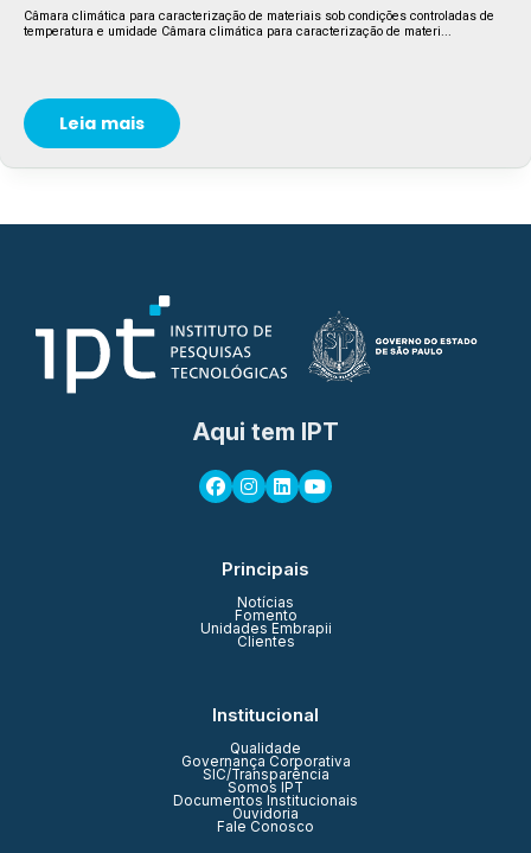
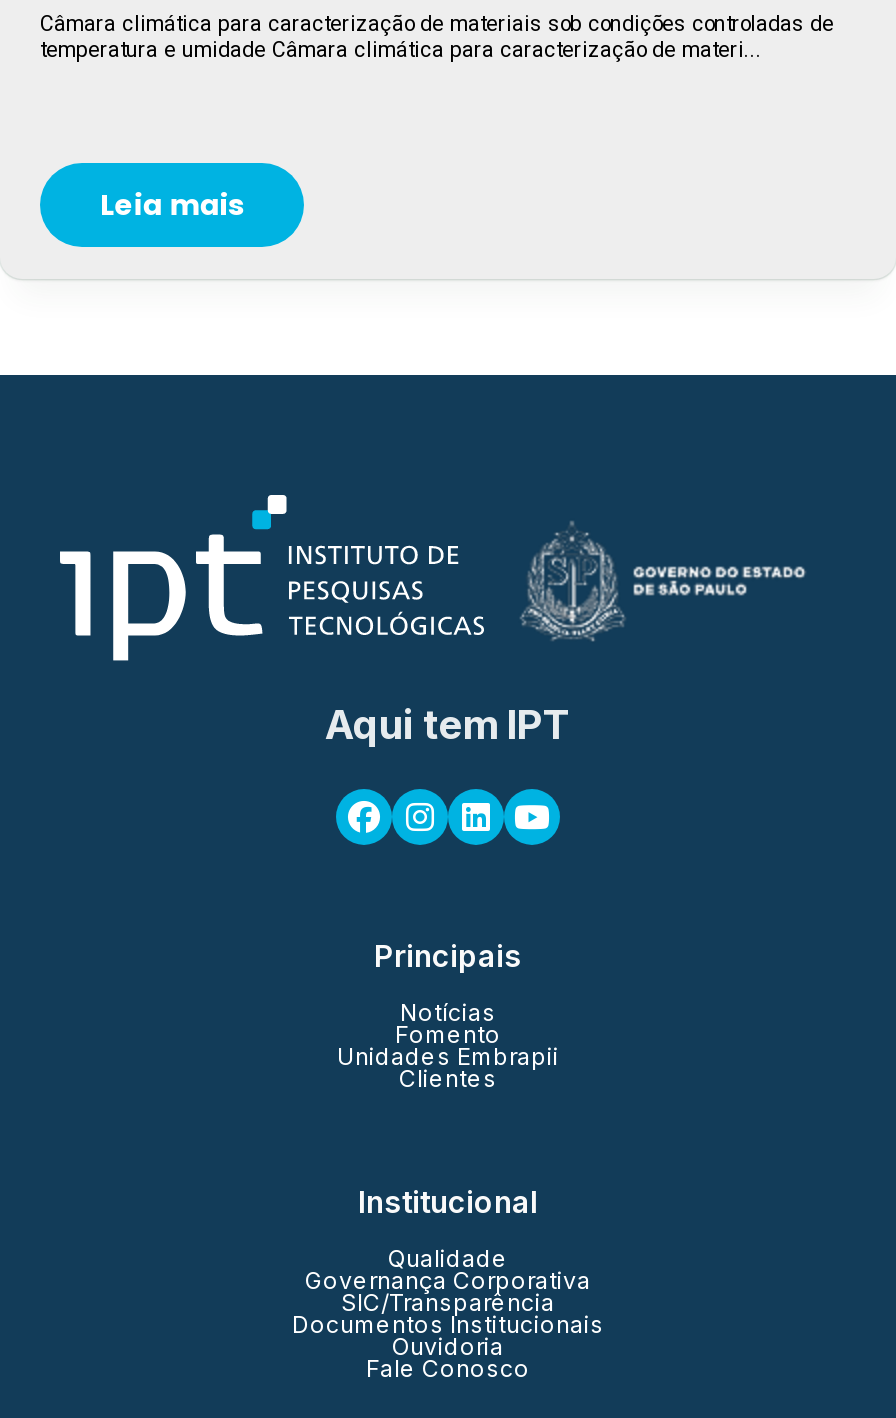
[228,780,303,796] Somos IPT -> none

